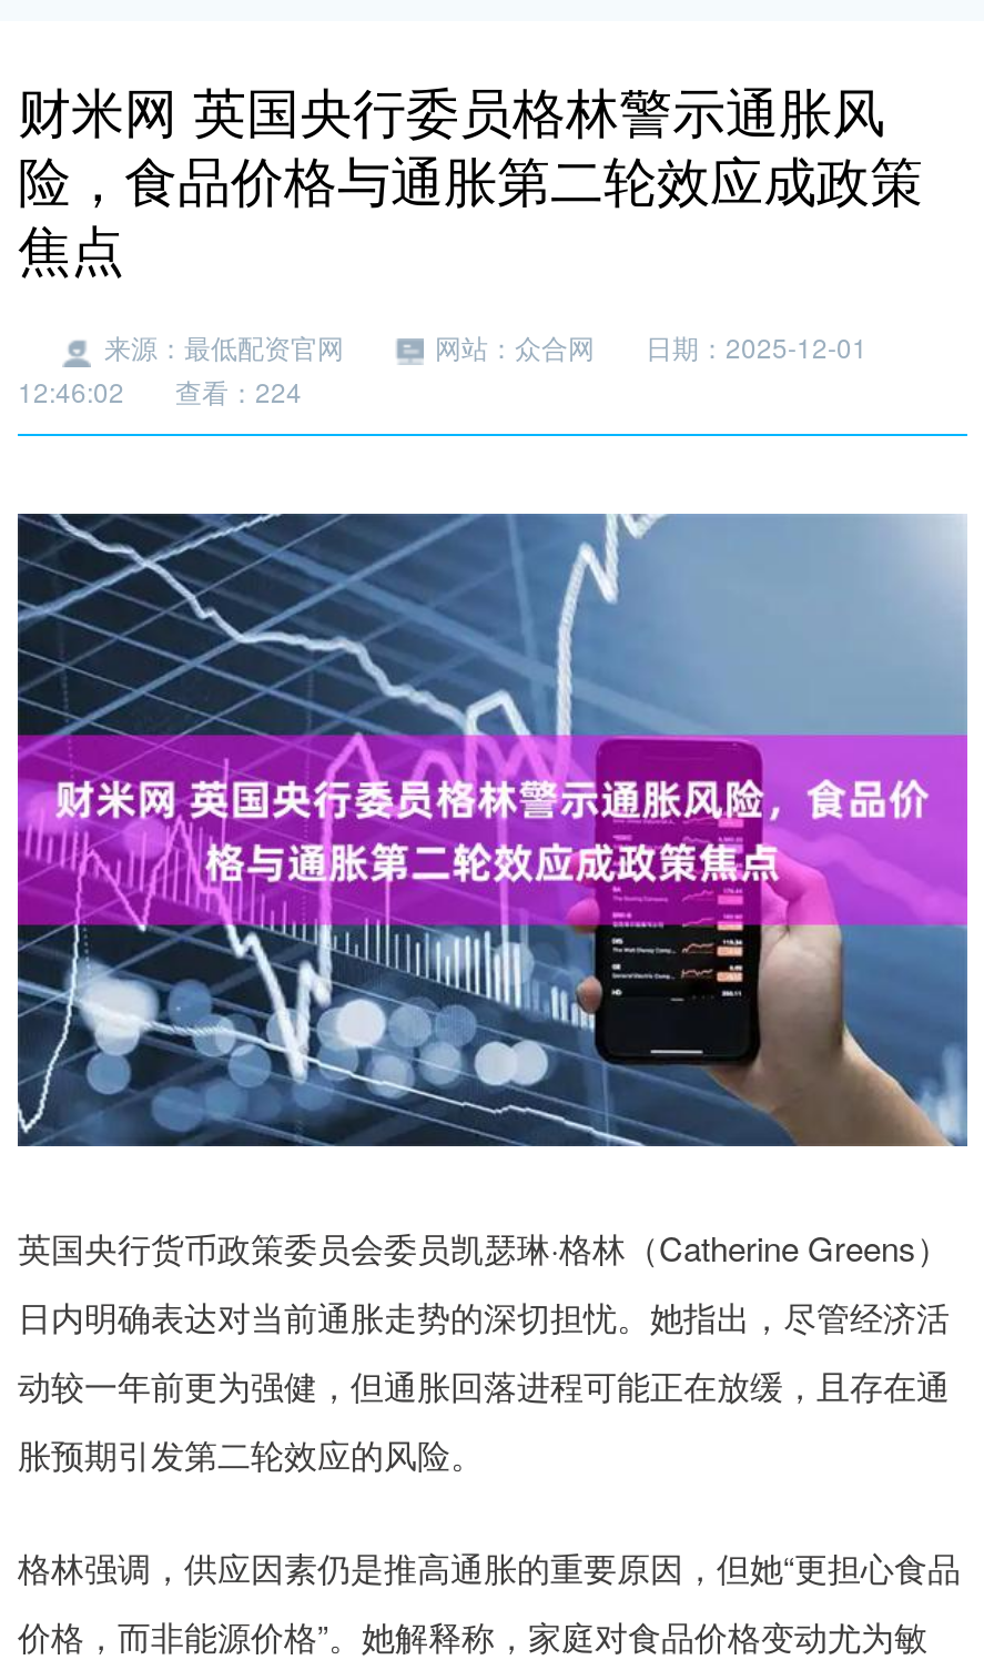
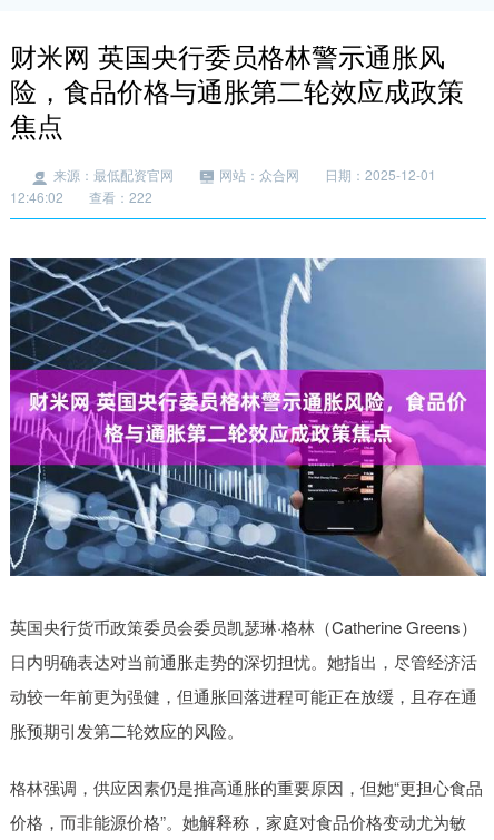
[18,372,302,409] 12:46:02 查看：224 -> [10,187,152,206] 12:46:02 查看：222

